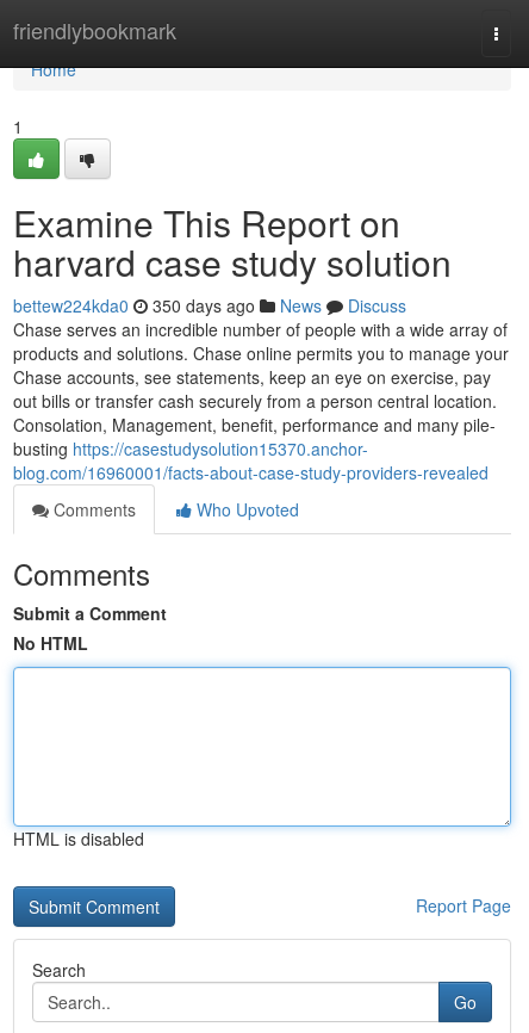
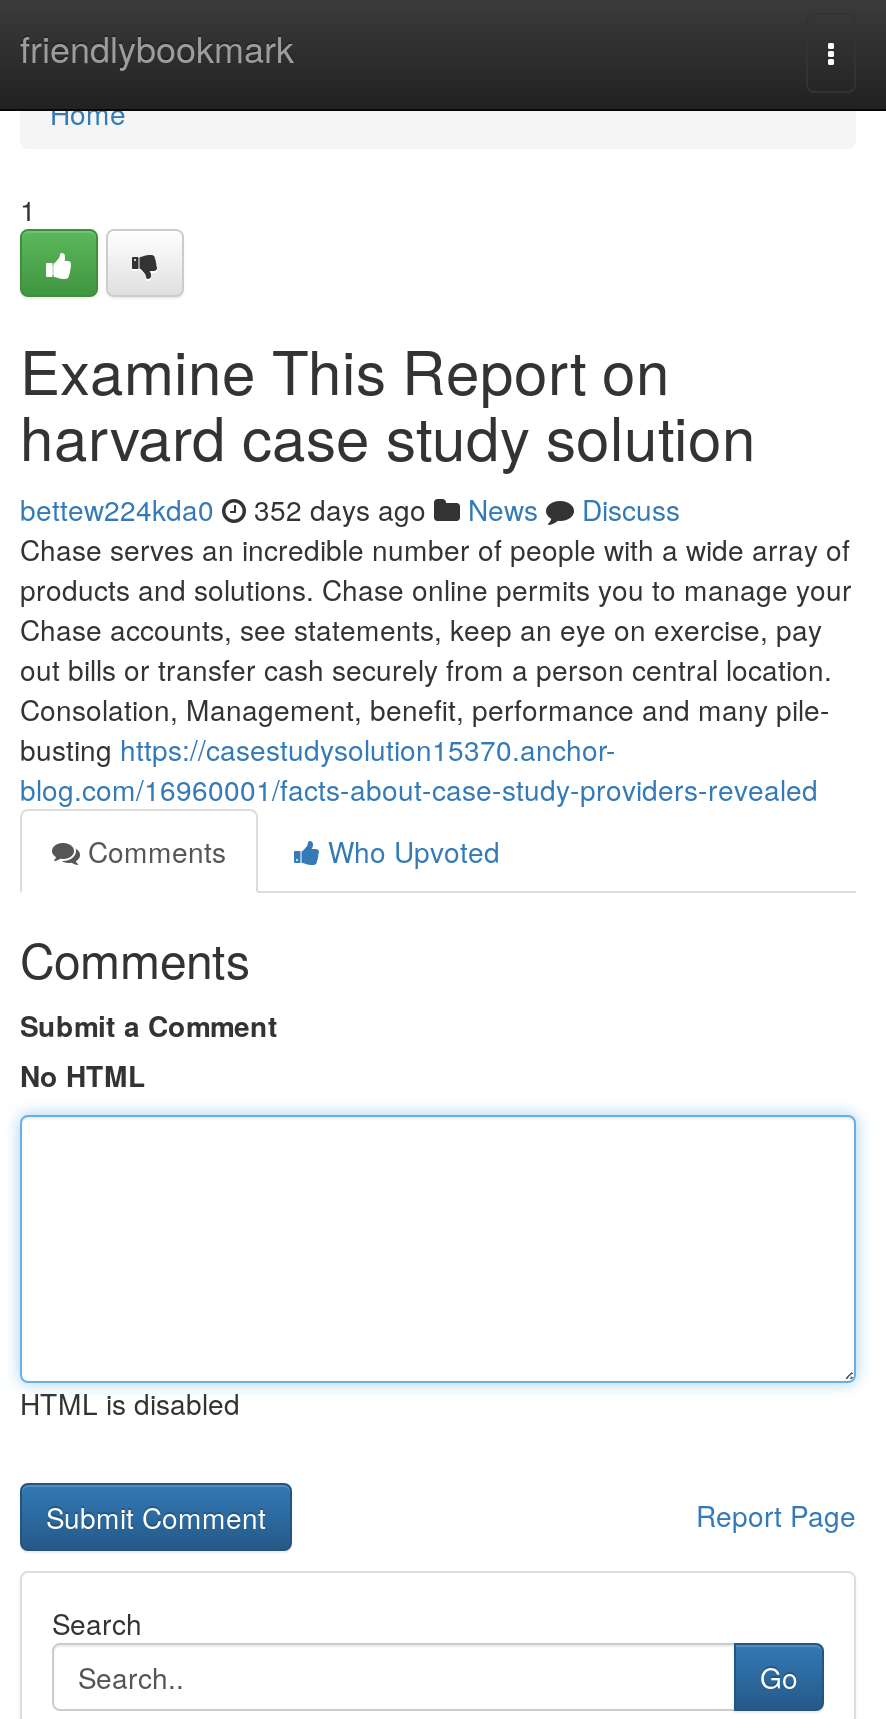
[13,293,406,317] bettew224kda0 350 days ago News Discuss -> [20,489,680,529] bettew224kda0 352 days ago News Discuss

